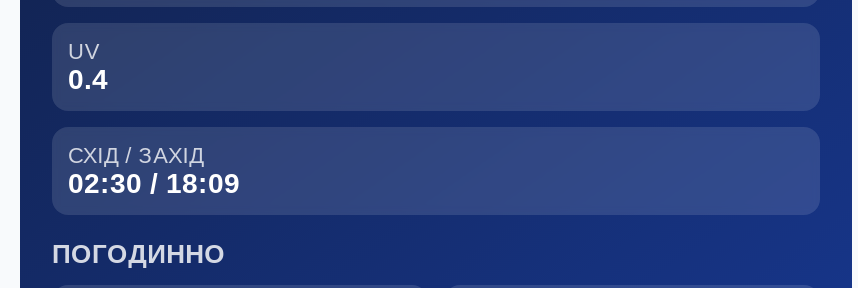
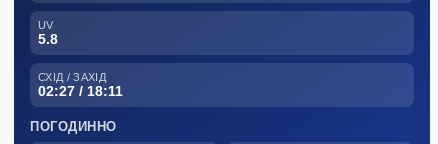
[68,62,108,94] 0.4 -> [38,31,58,47] 5.8
[68,166,240,198] 02:30 / 18:09 -> [38,83,123,99] 02:27 / 18:11

